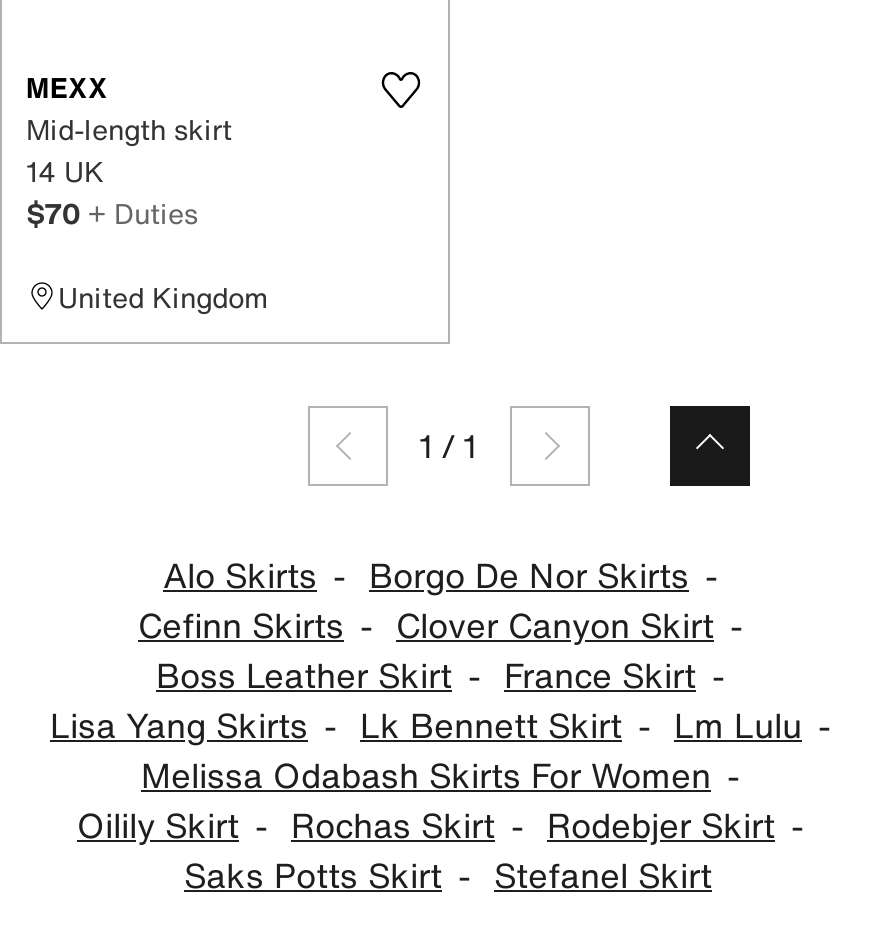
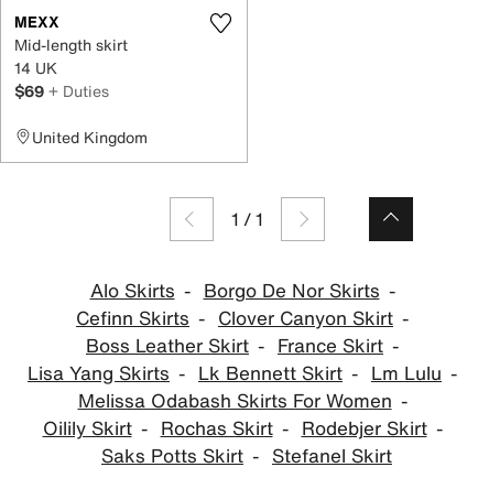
[26,191,198,233] $70 + Duties -> [14,79,109,102] $69 + Duties

